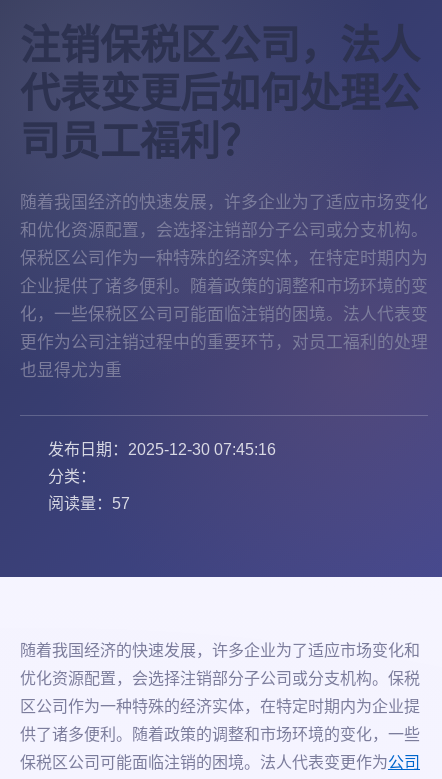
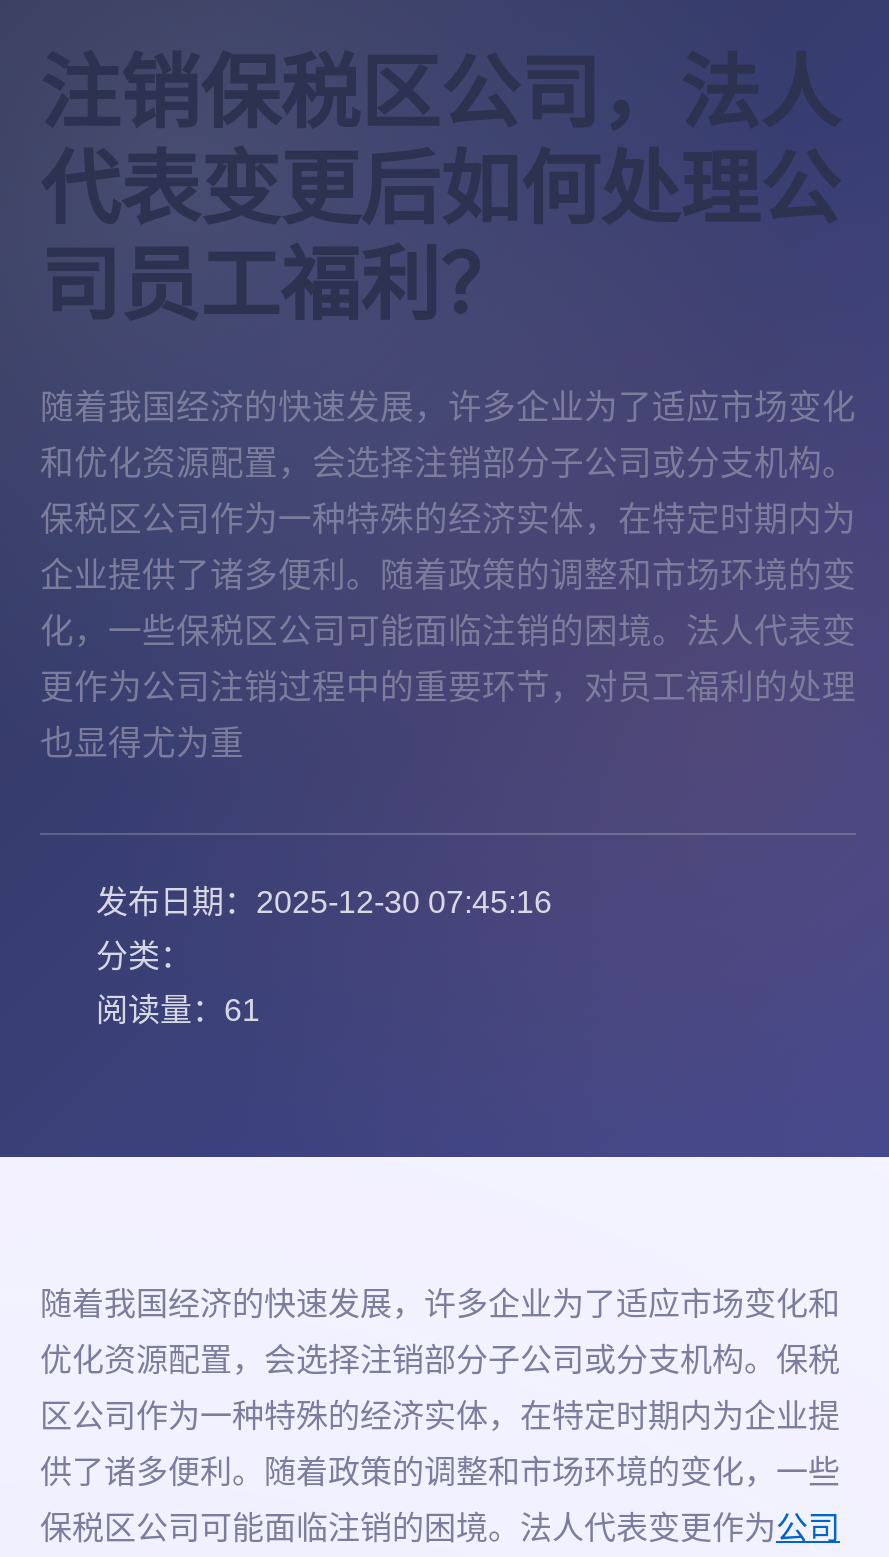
[48,495,130,512] 阅读量：57 -> [96,993,260,1027] 阅读量：61

